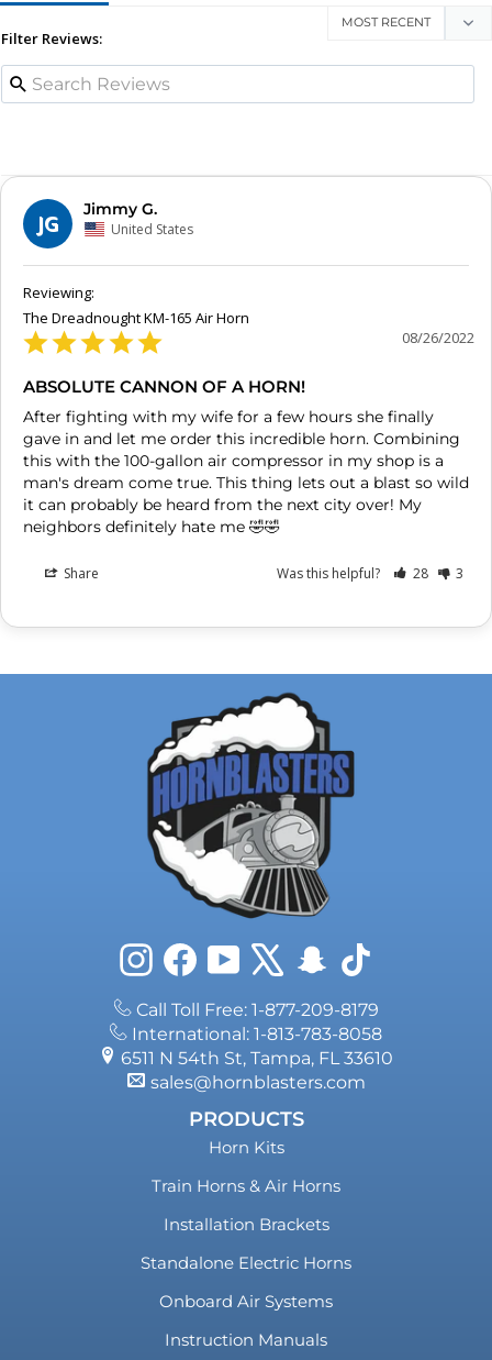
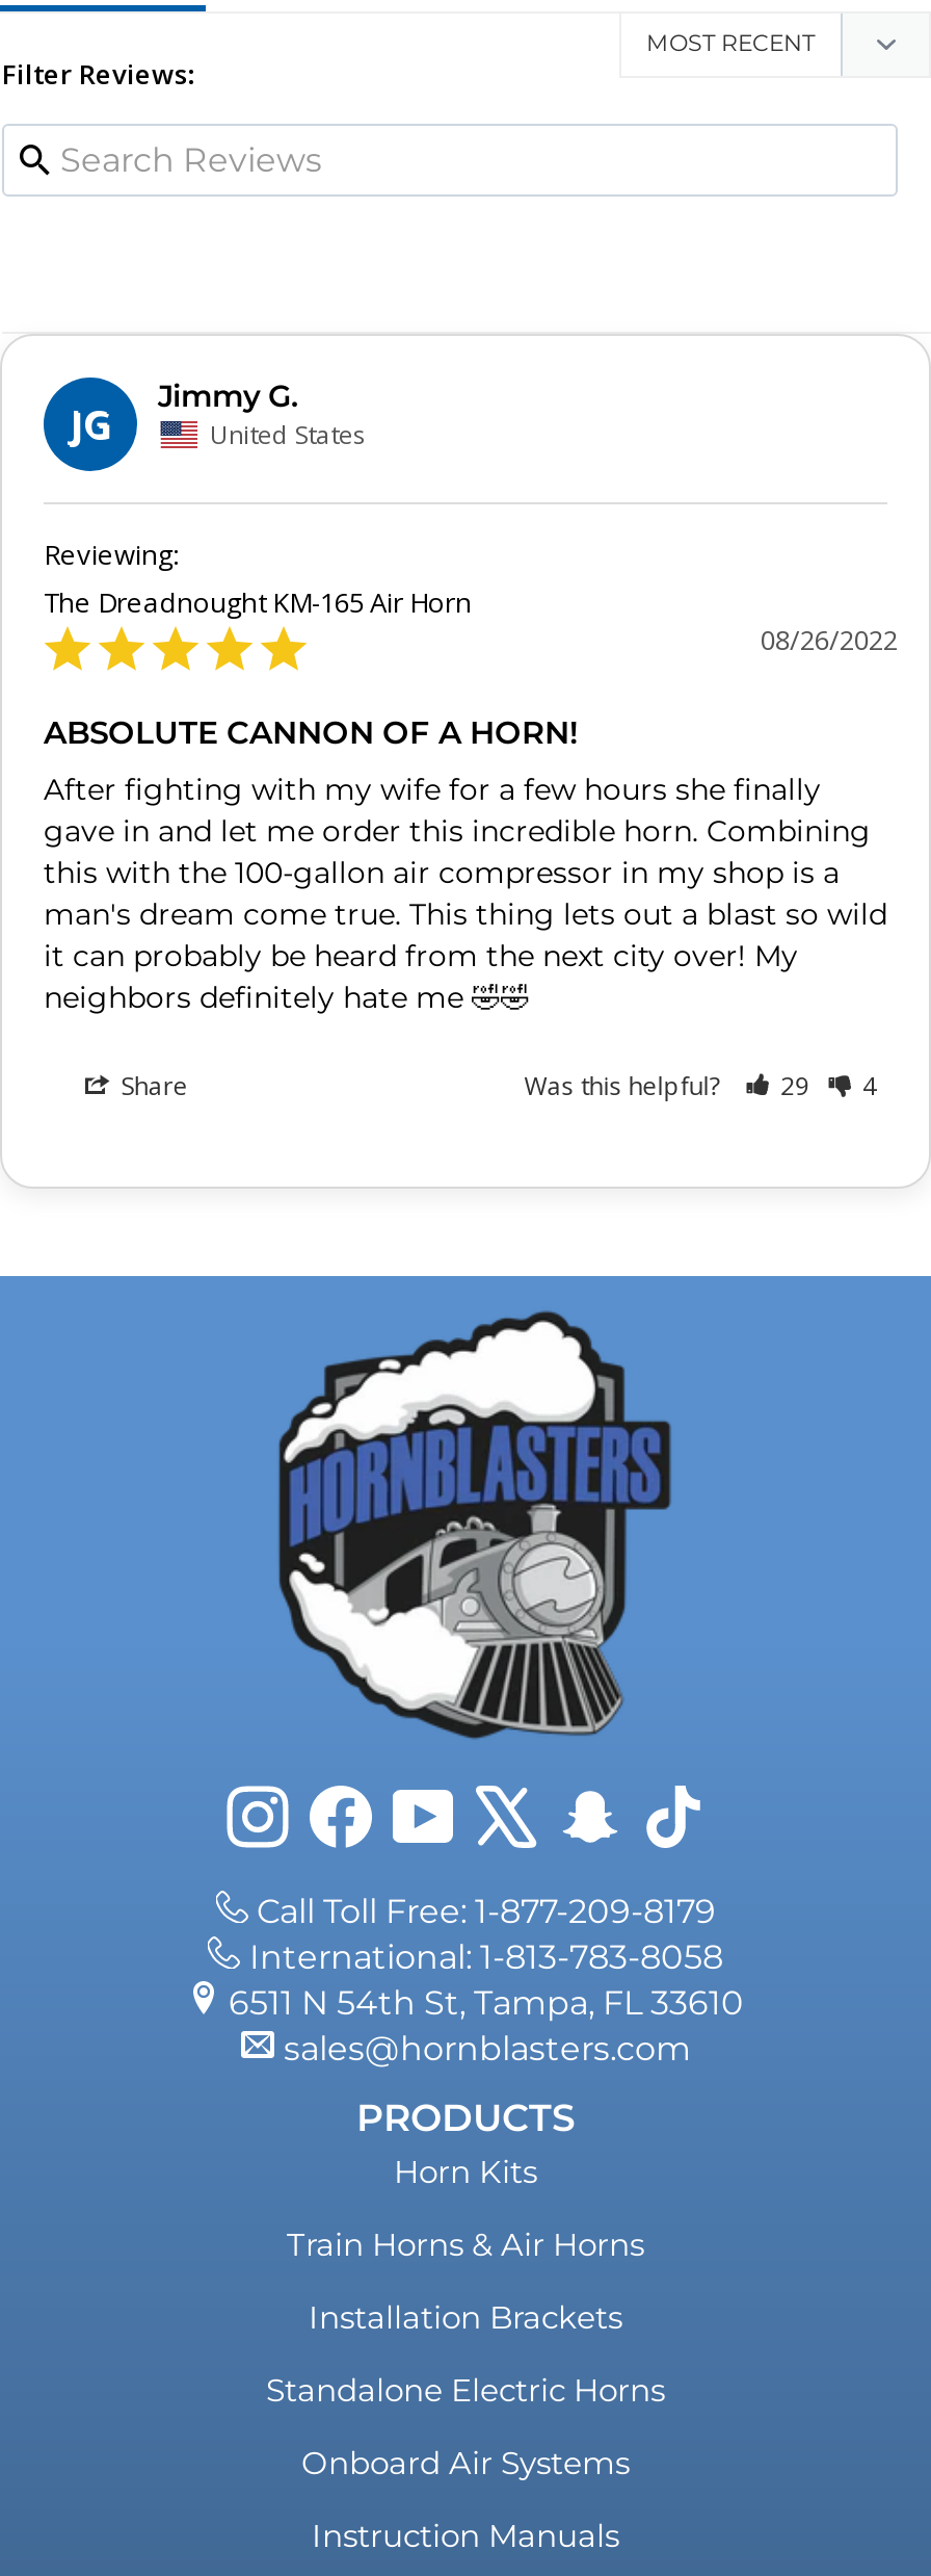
[409,565,428,583] 28 -> [774,1069,810,1104] 29
[452,565,463,583] 3 -> [856,1069,877,1104] 4

